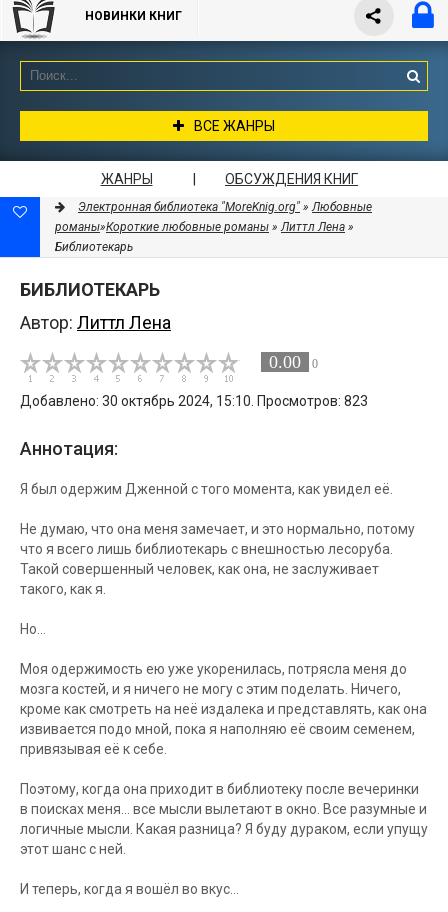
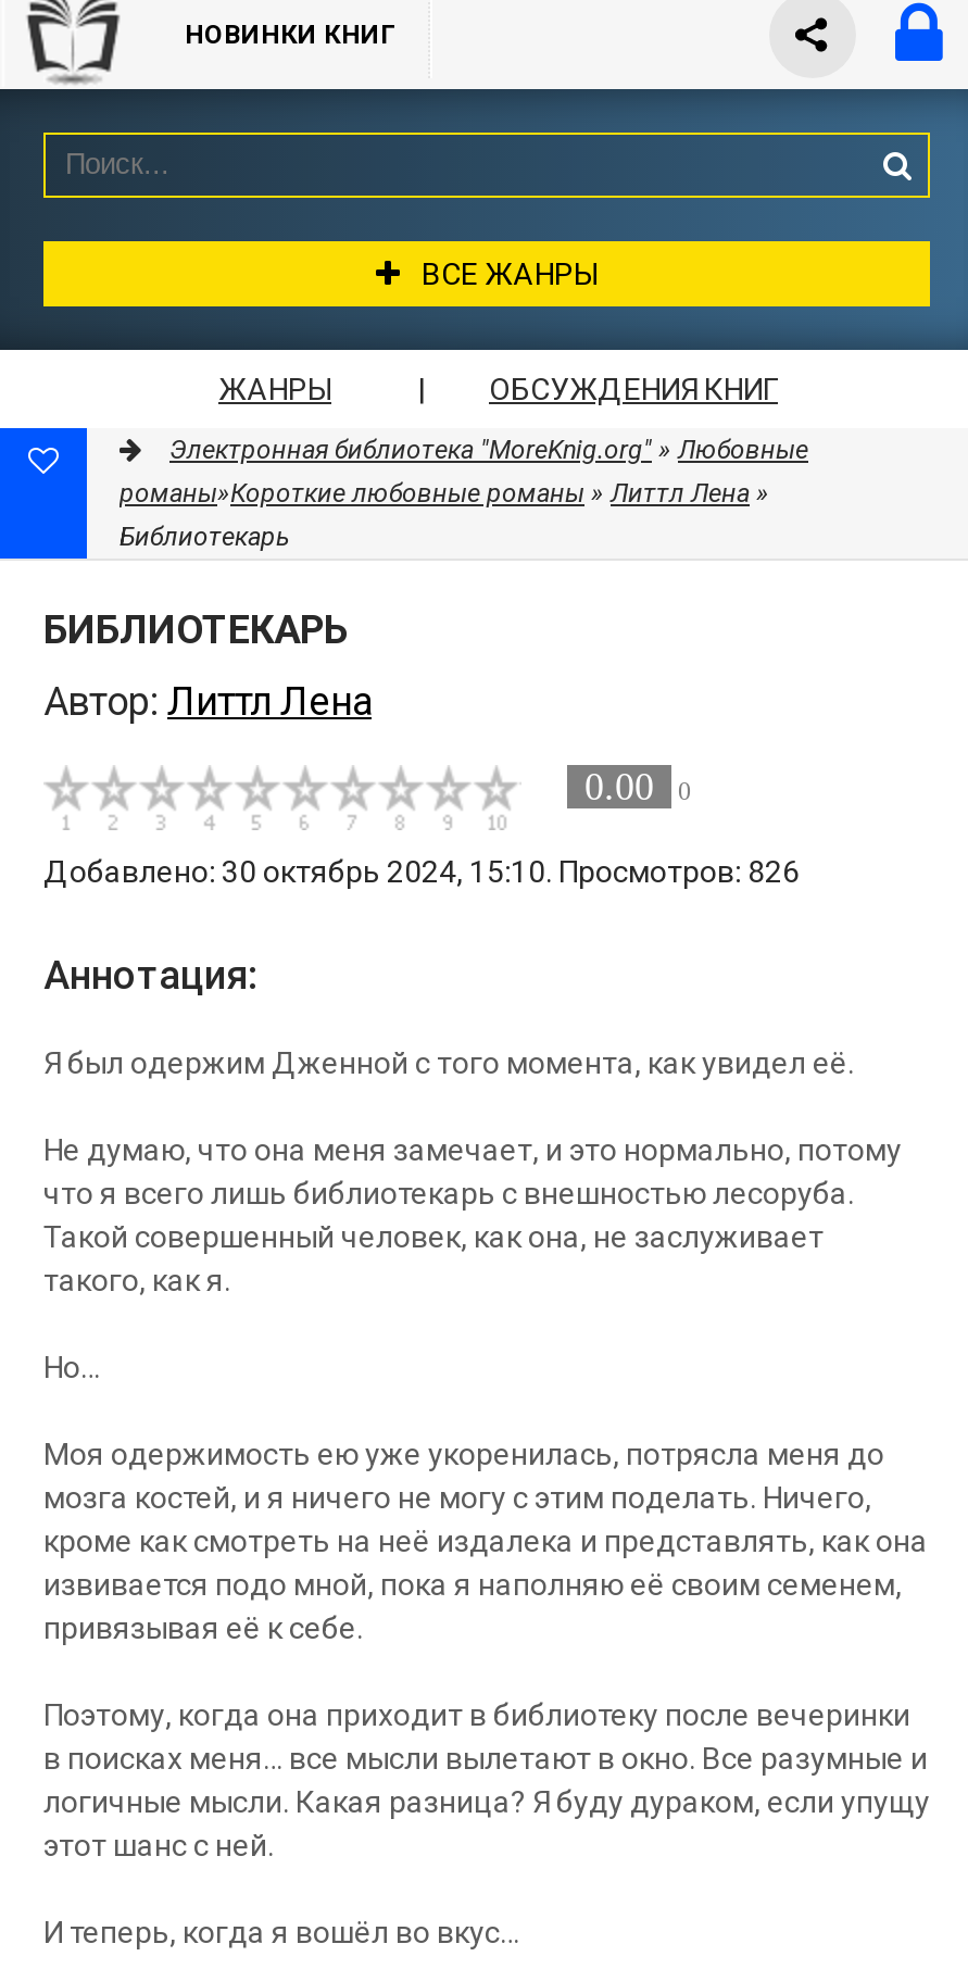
[20,393,368,409] Добавлено: 30 октябрь 2024, 15:10. Просмотров: 823 -> [43,854,800,889] Добавлено: 30 октябрь 2024, 15:10. Просмотров: 826

